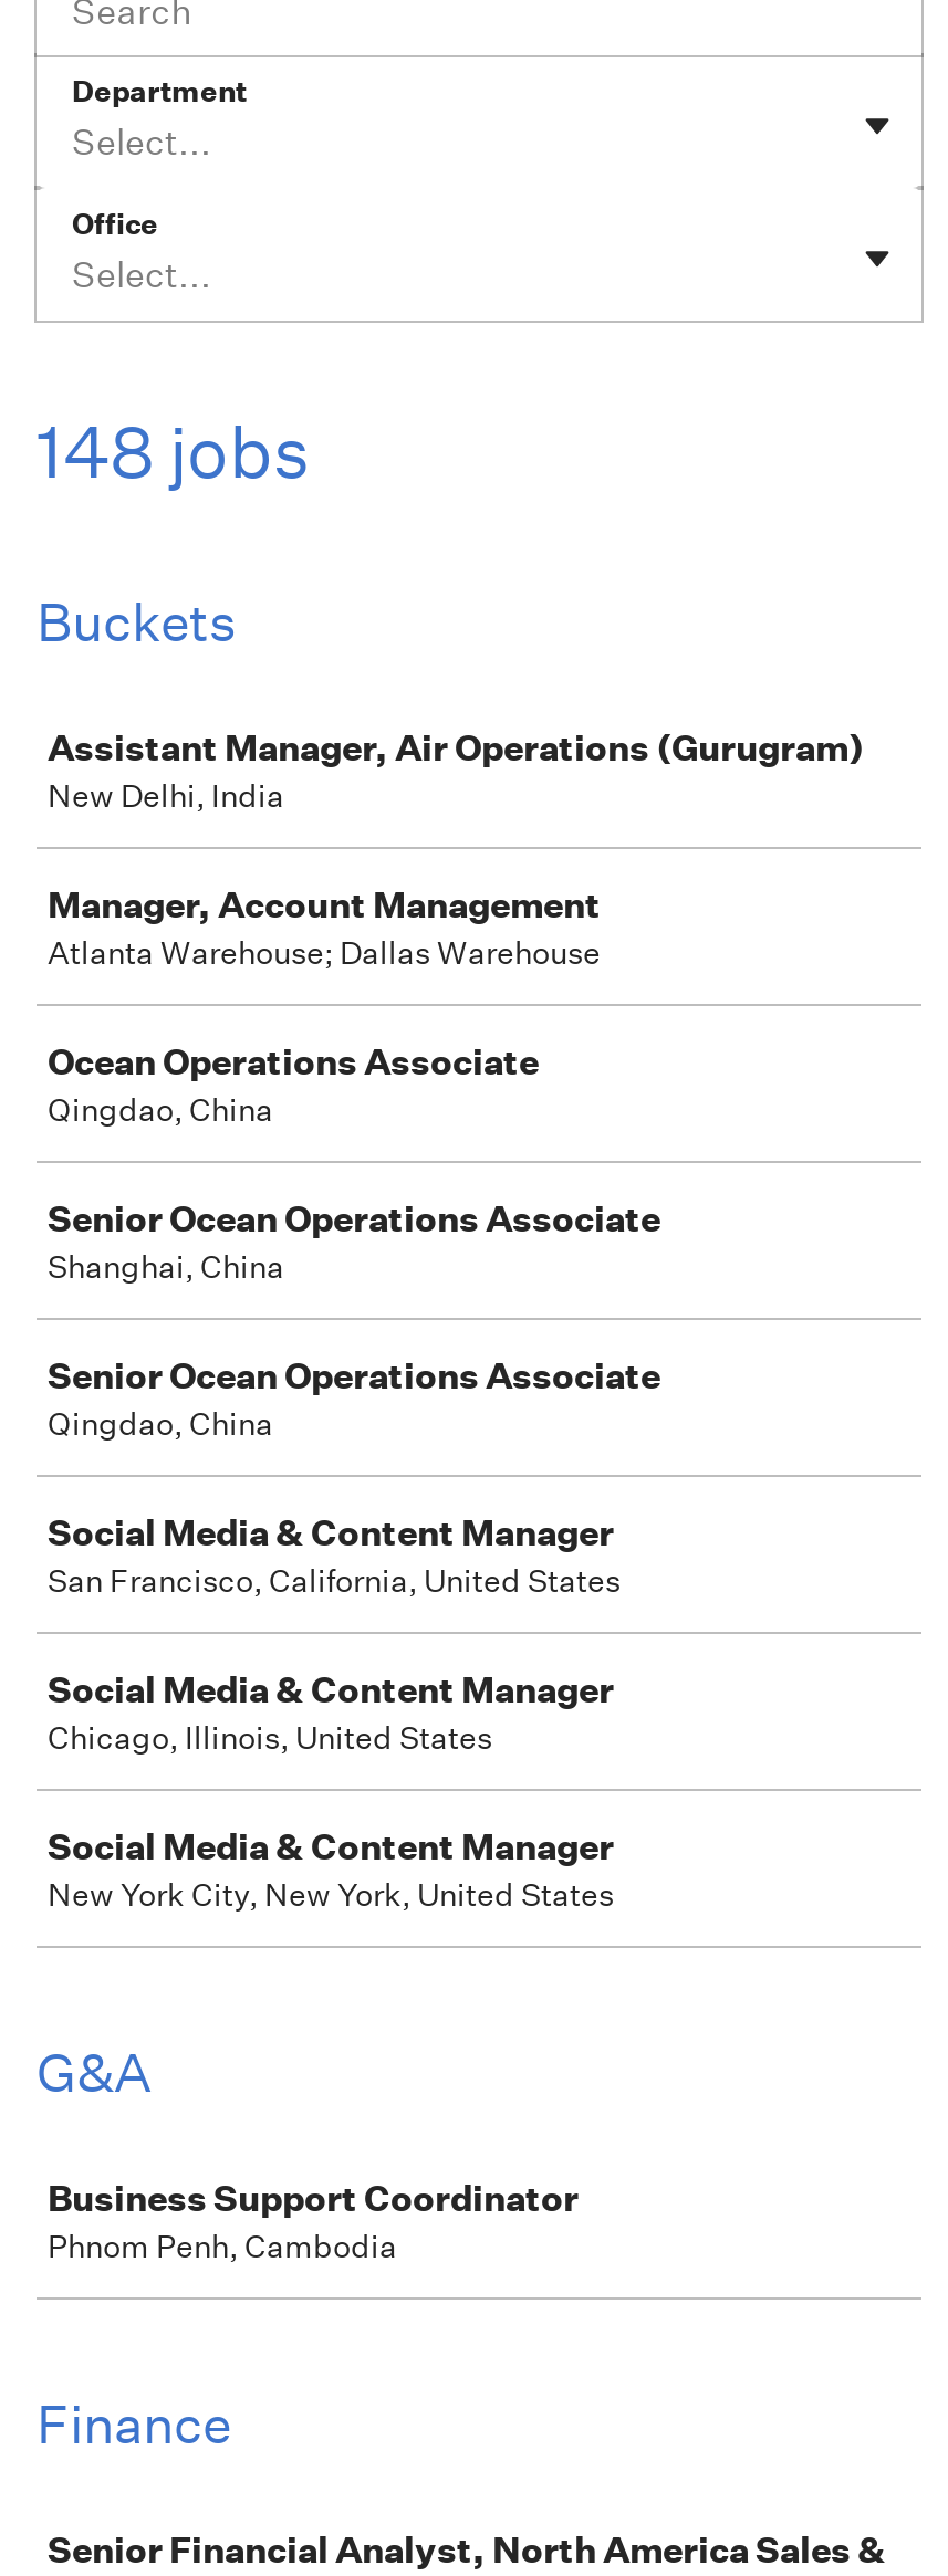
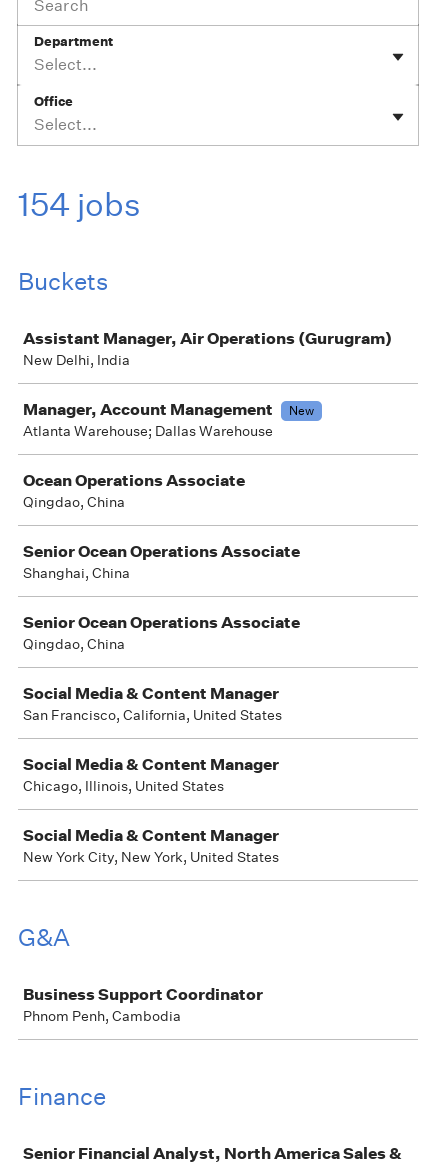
[37,409,311,495] 148 jobs -> [18,185,141,224] 154 jobs
none -> [289,402,314,419] New

